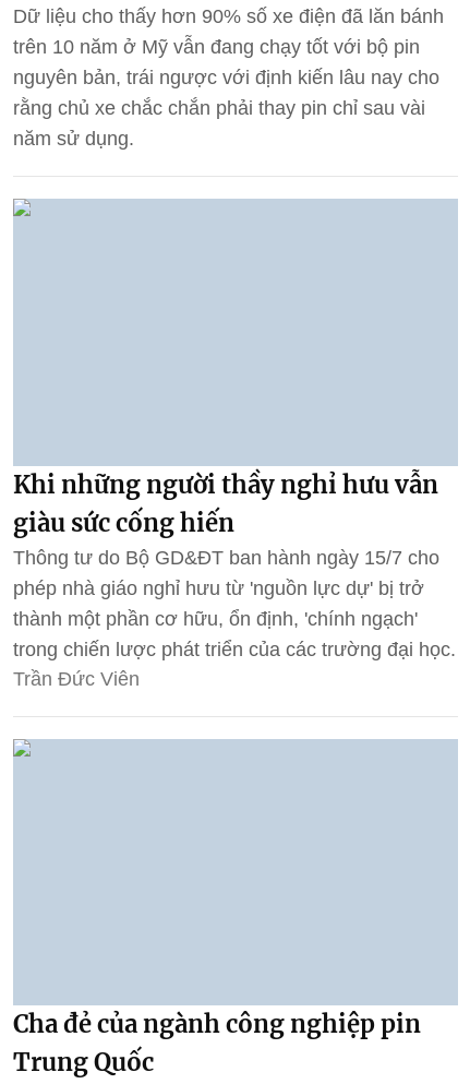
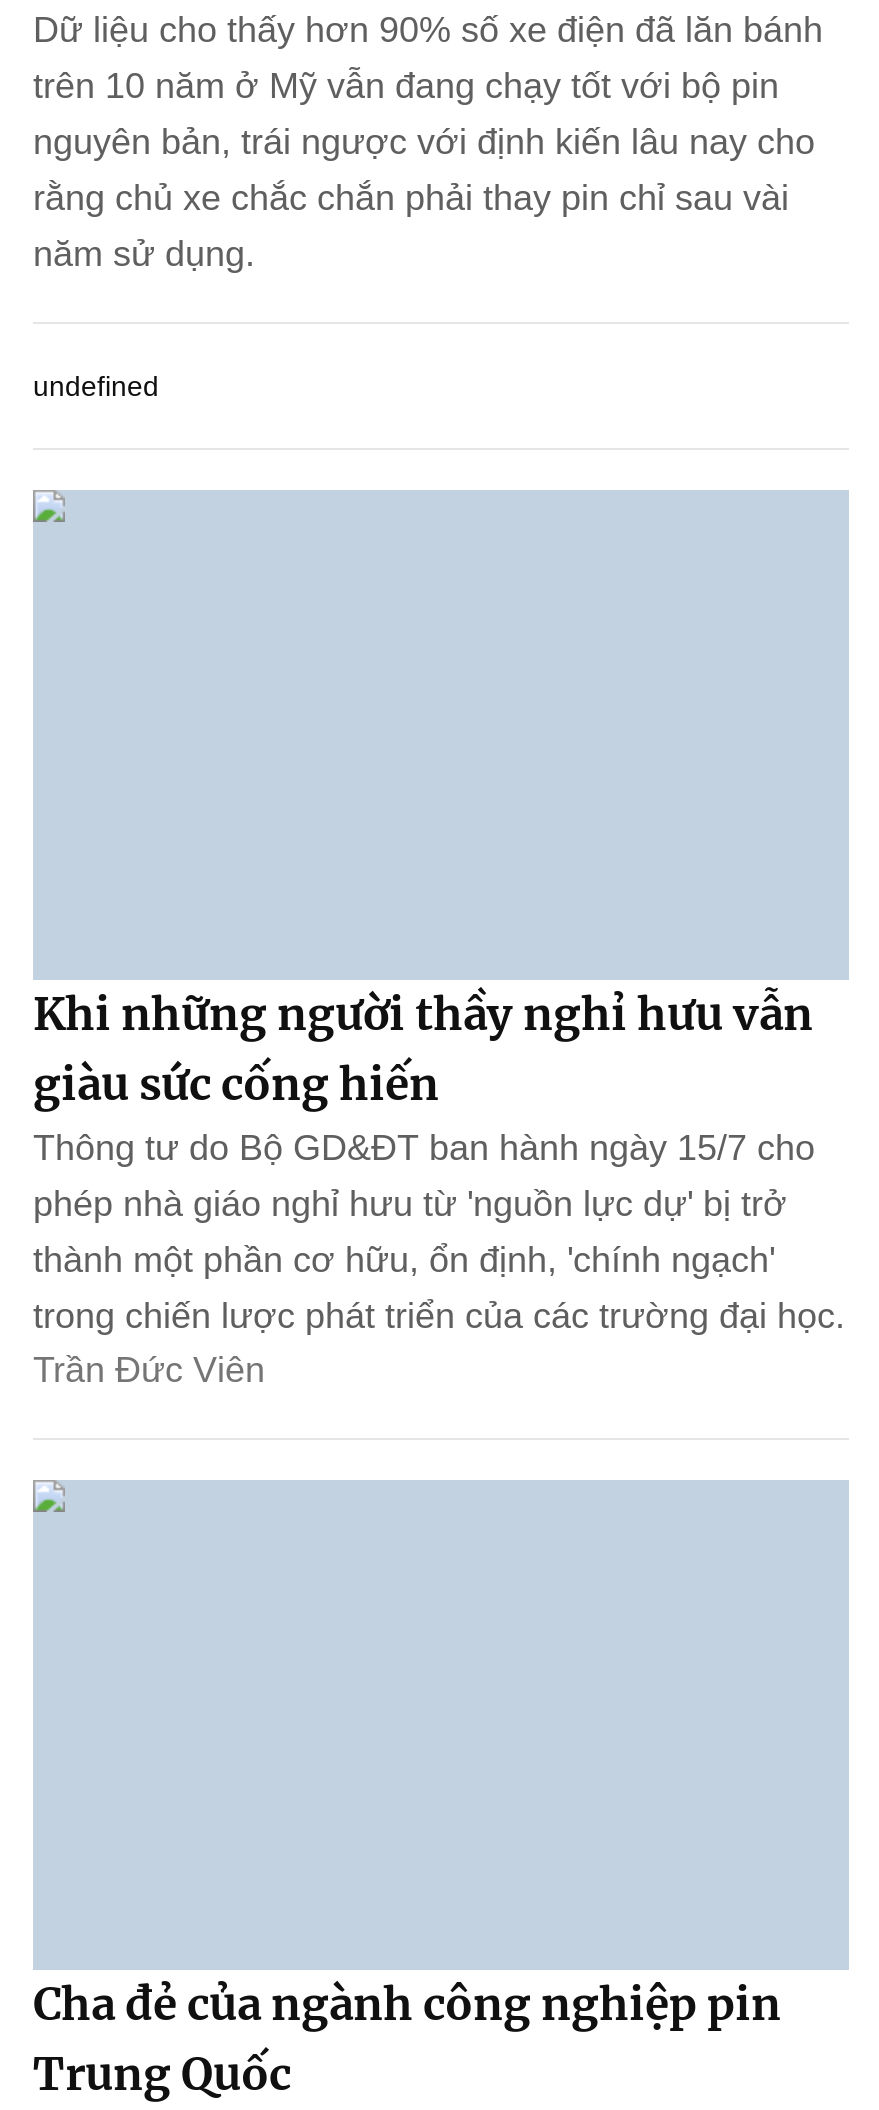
none -> [33,370,159,402] undefined

